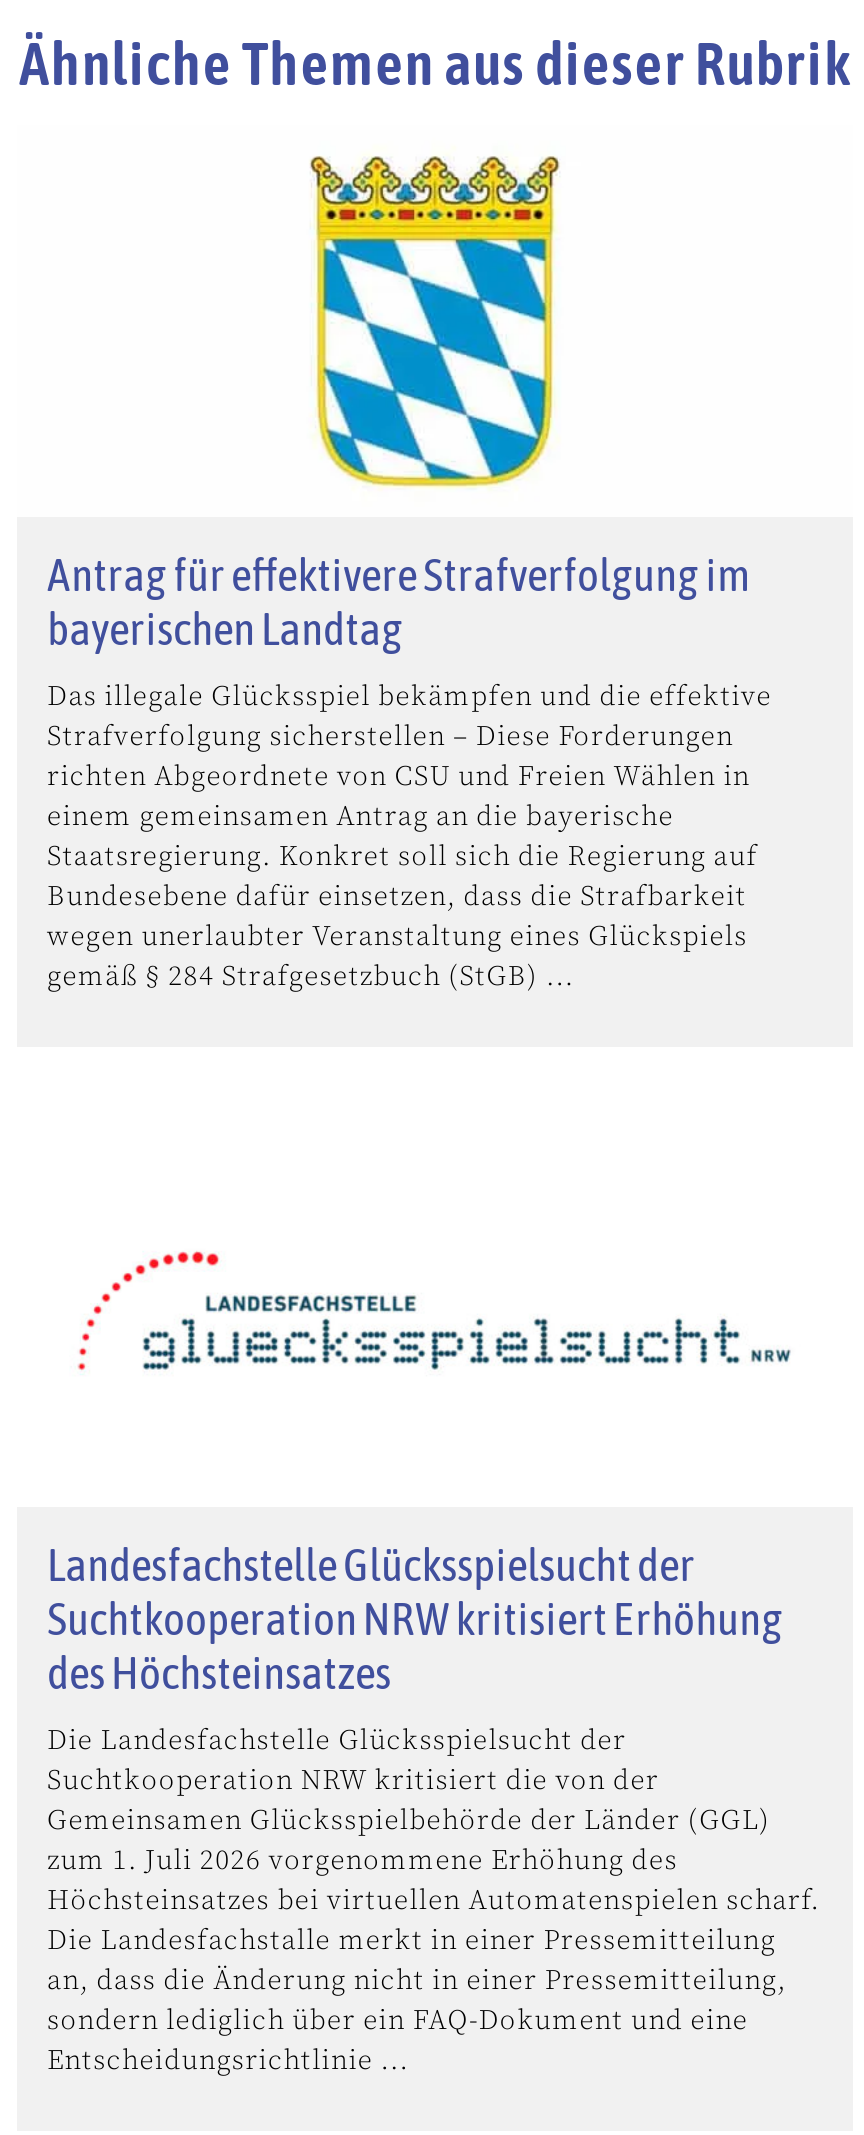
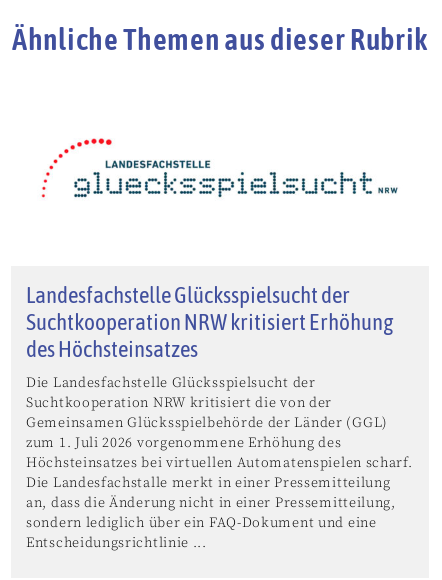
[47,153,772,995] [image] | Antrag für effektivere Strafverfolgung im | bayerischen Landtag | Das illegale Glücksspiel bekämpfen und die effektive | Strafverfolgung sicherstellen – Diese Forderungen | richten Abgeordnete von CSU und Freien Wählen in | einem gemeinsamen Antrag an die bayerische | Staatsregierung. Konkret soll sich die Regierung auf | Bundesebene dafür einsetzen, dass die Strafbarkeit | wegen unerlaubter Veranstaltung eines Glückspiels | gemäß § 284 Strafgesetzbuch (StGB) ... -> none

